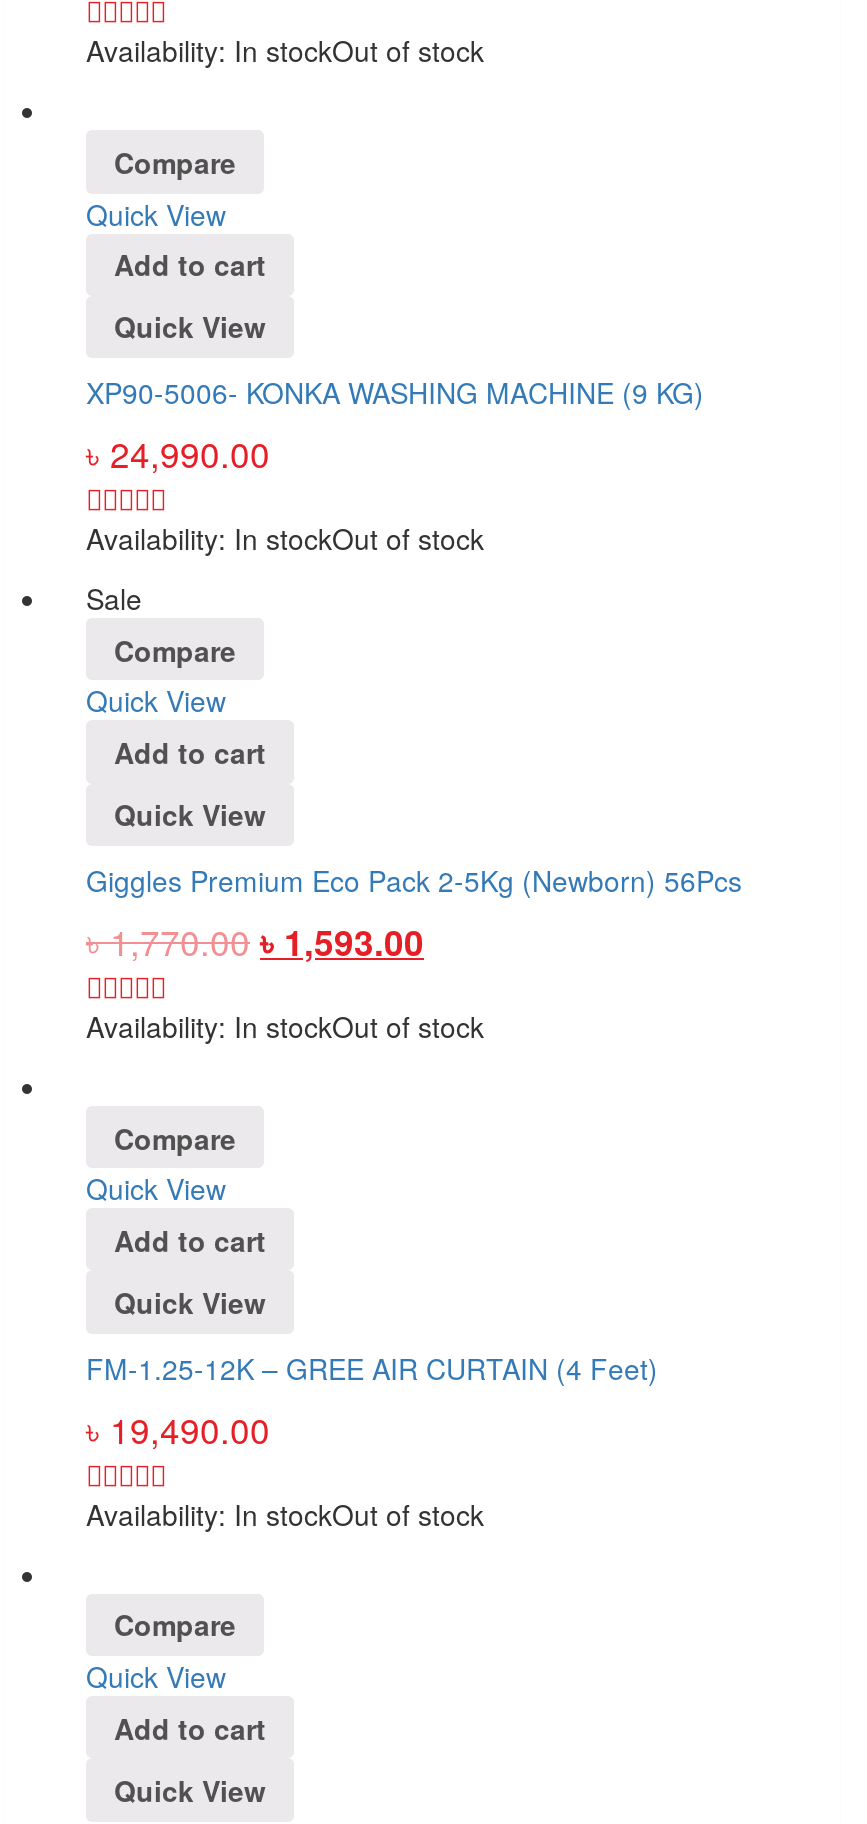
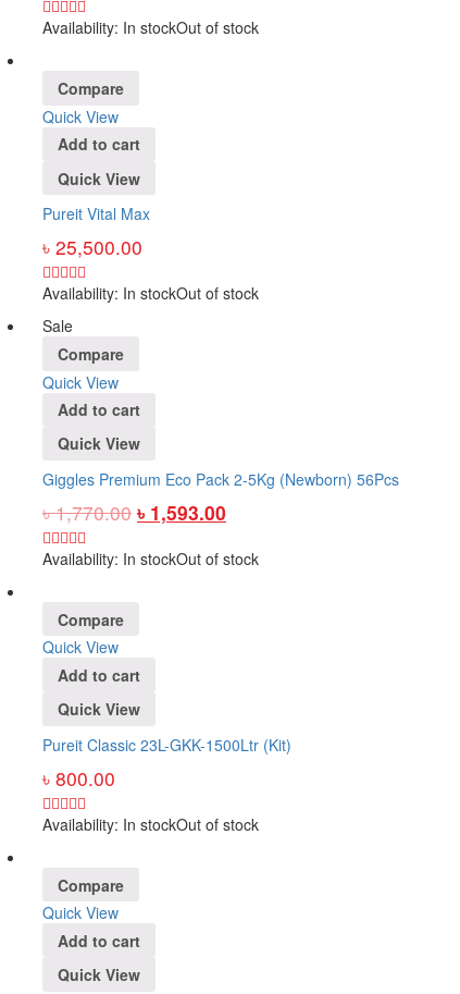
[86,372,704,478] XP90-5006- KONKA WASHING MACHINE (9 KG) | ৳ 24,990.00 -> [42,203,150,260] Pureit Vital Max | ৳ 25,500.00
[86,1348,658,1454] FM-1.25-12K – GREE AIR CURTAIN (4 Feet) | ৳ 19,490.00 -> [42,734,291,791] Pureit Classic 23L-GKK-1500Ltr (Kit) | ৳ 800.00

